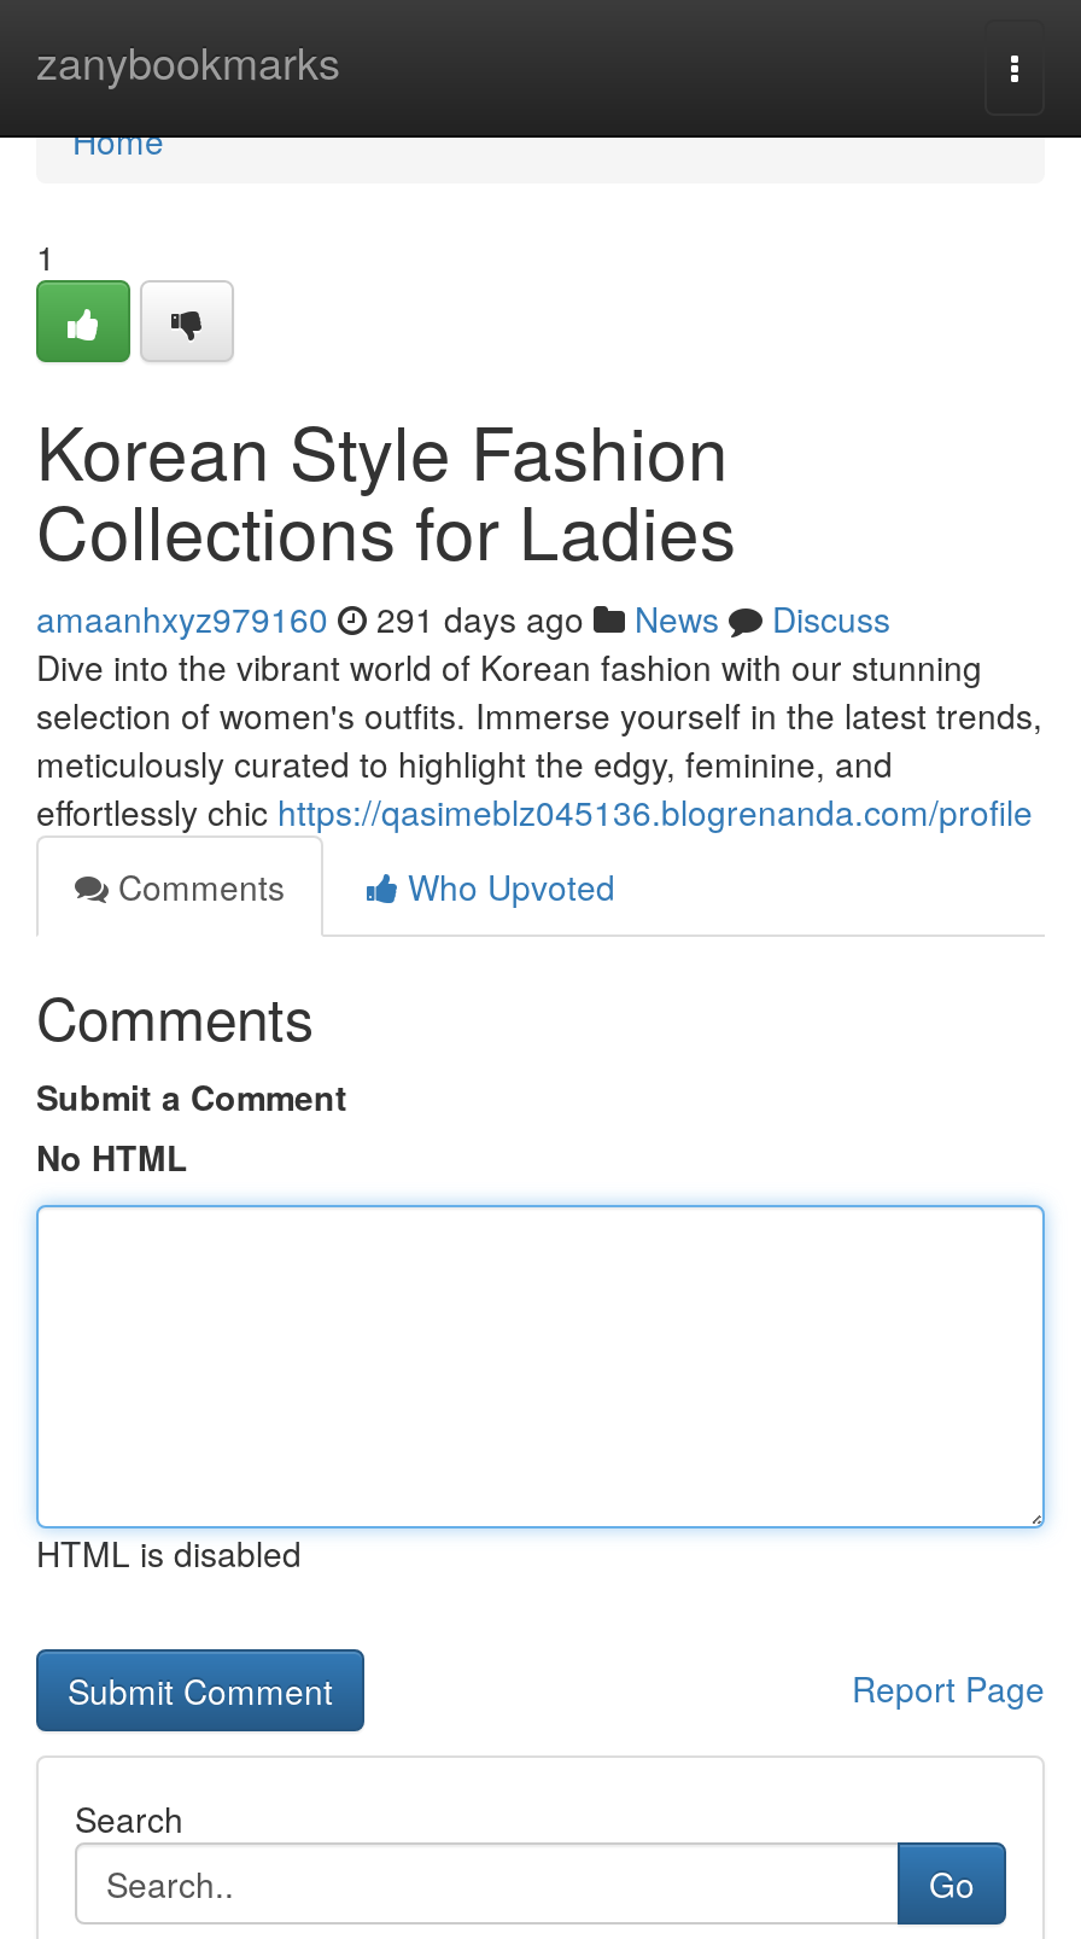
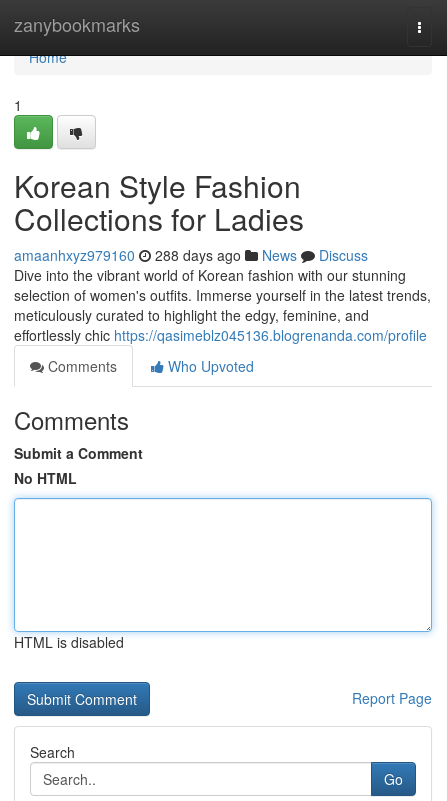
[36,594,890,642] amaanhxyz979160 291 days ago News Discuss -> [14,245,368,265] amaanhxyz979160 288 days ago News Discuss

